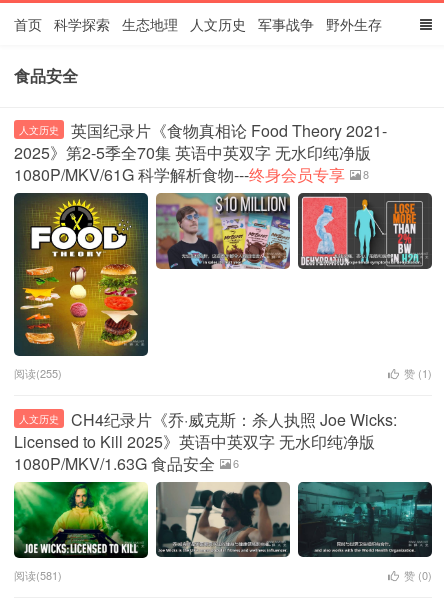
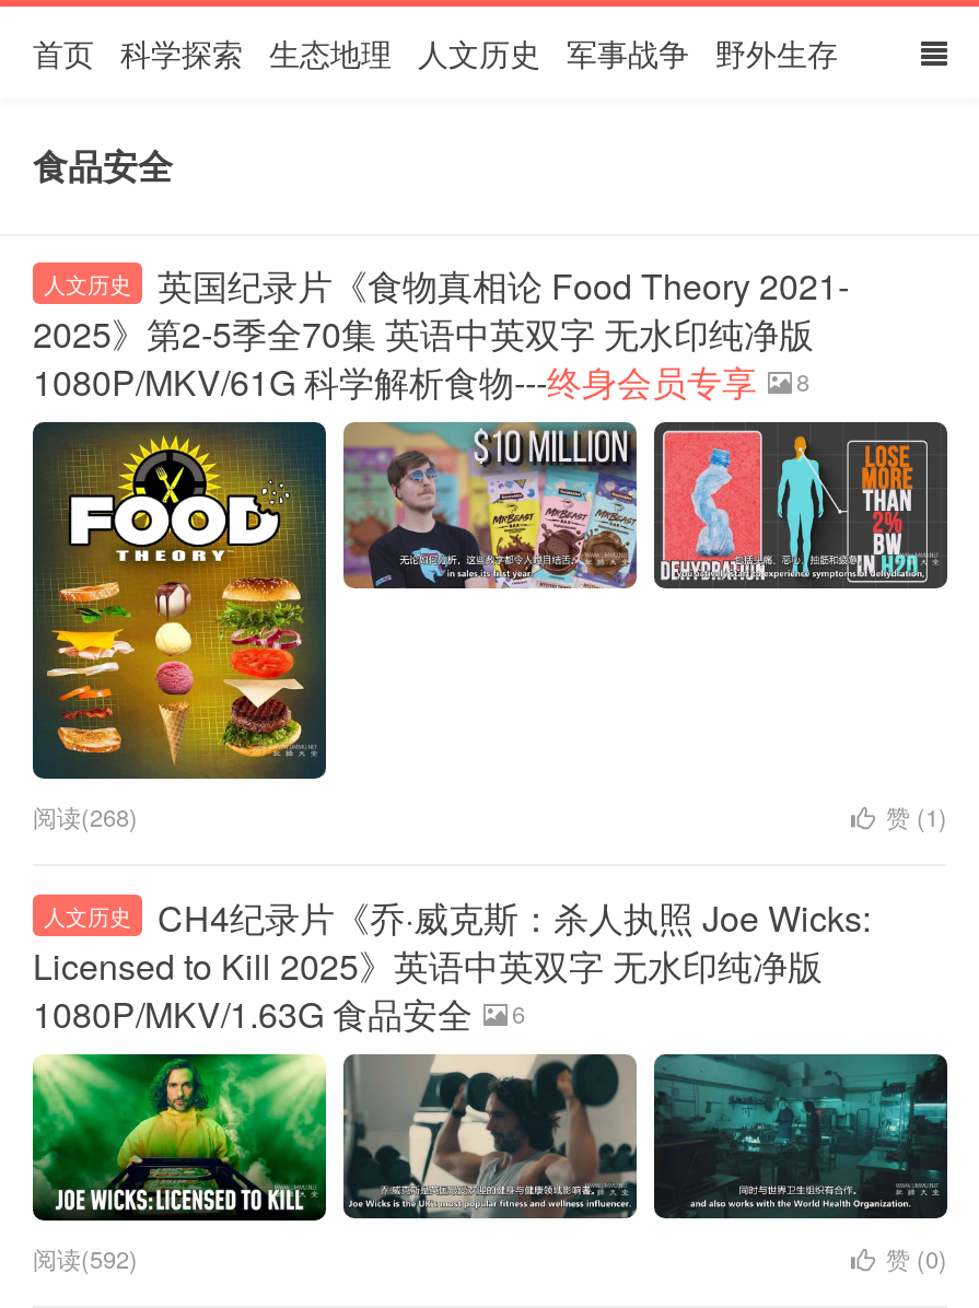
[14,365,62,381] 阅读(255) -> [33,798,138,833] 阅读(268)
[14,567,62,583] 阅读(581) -> [33,1239,138,1274] 阅读(592)

